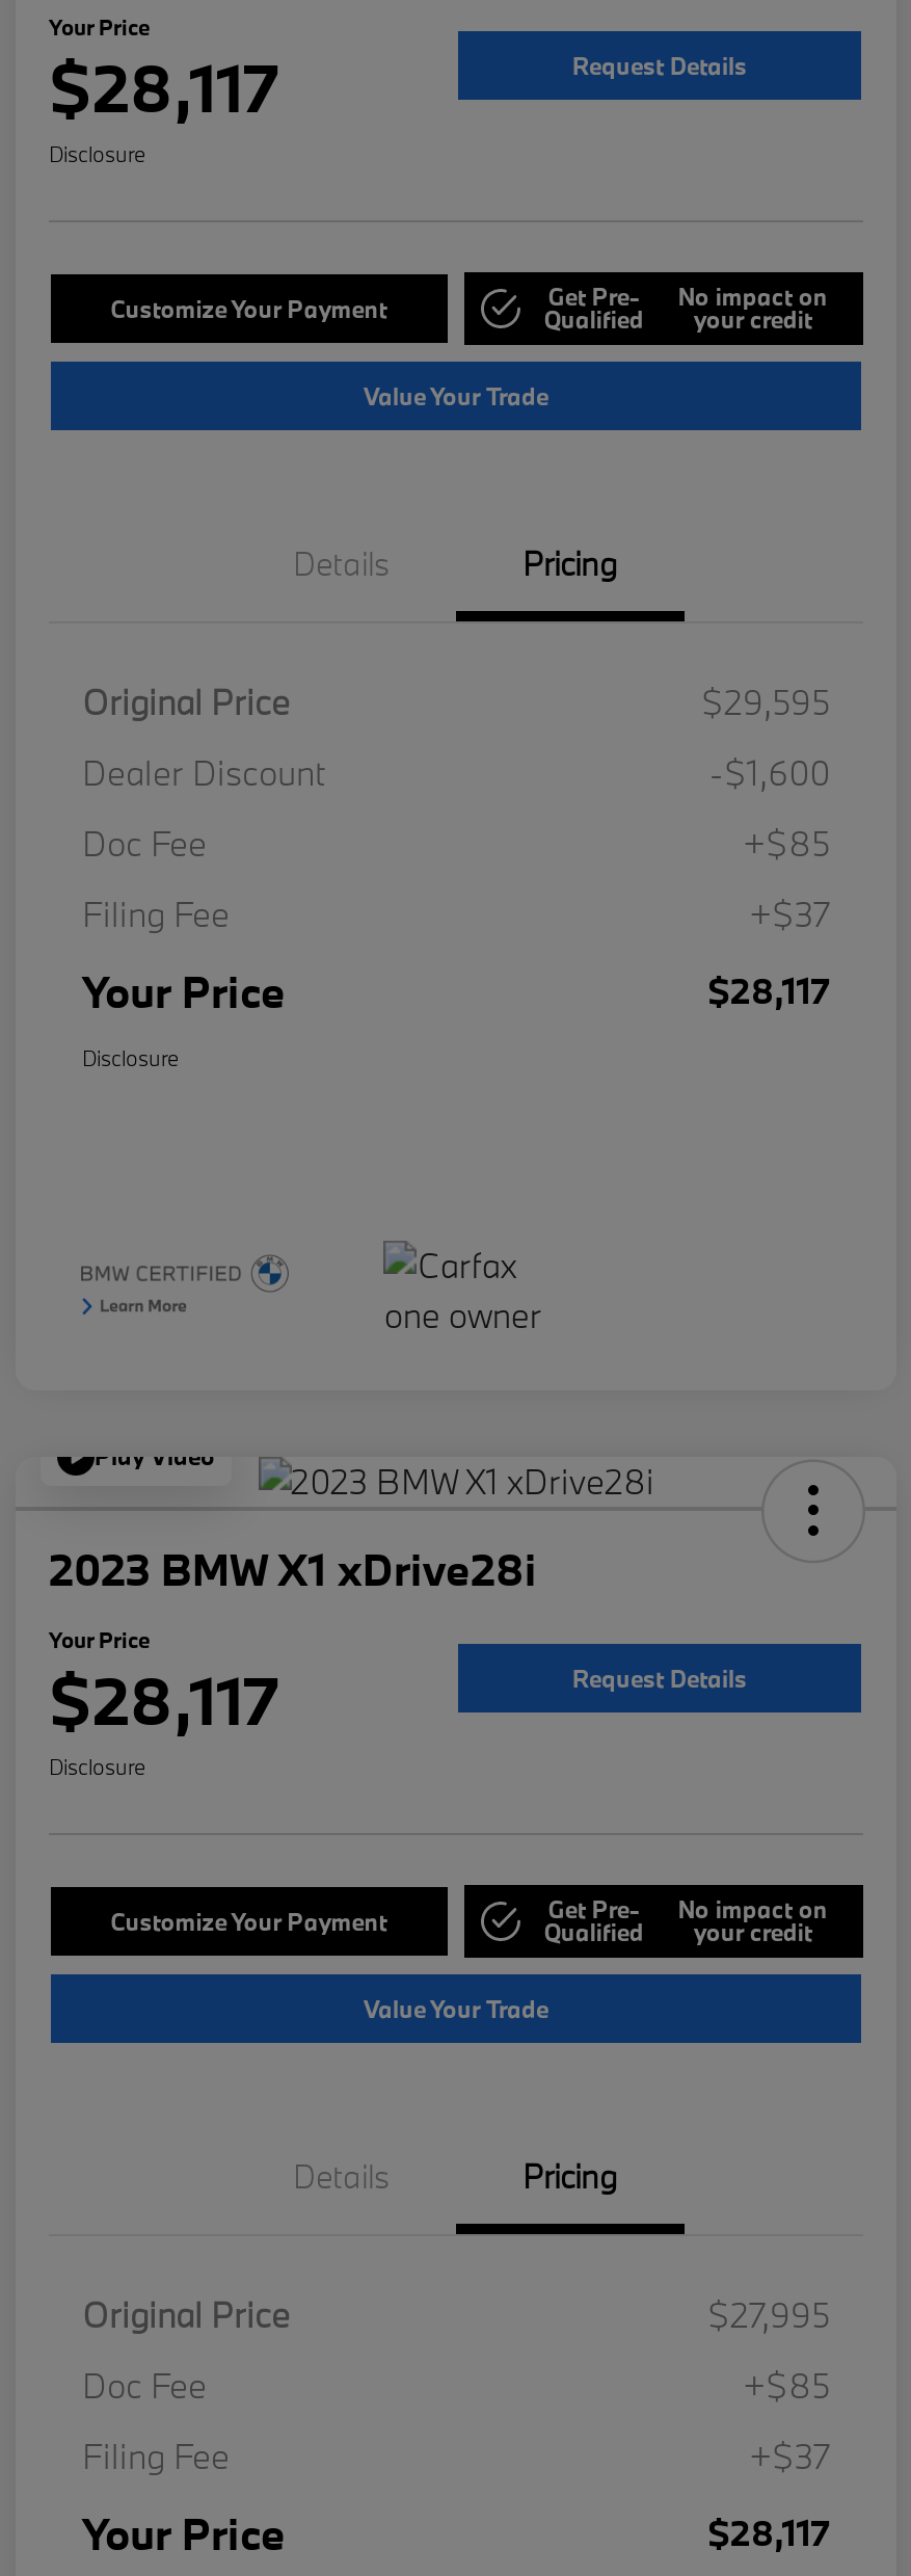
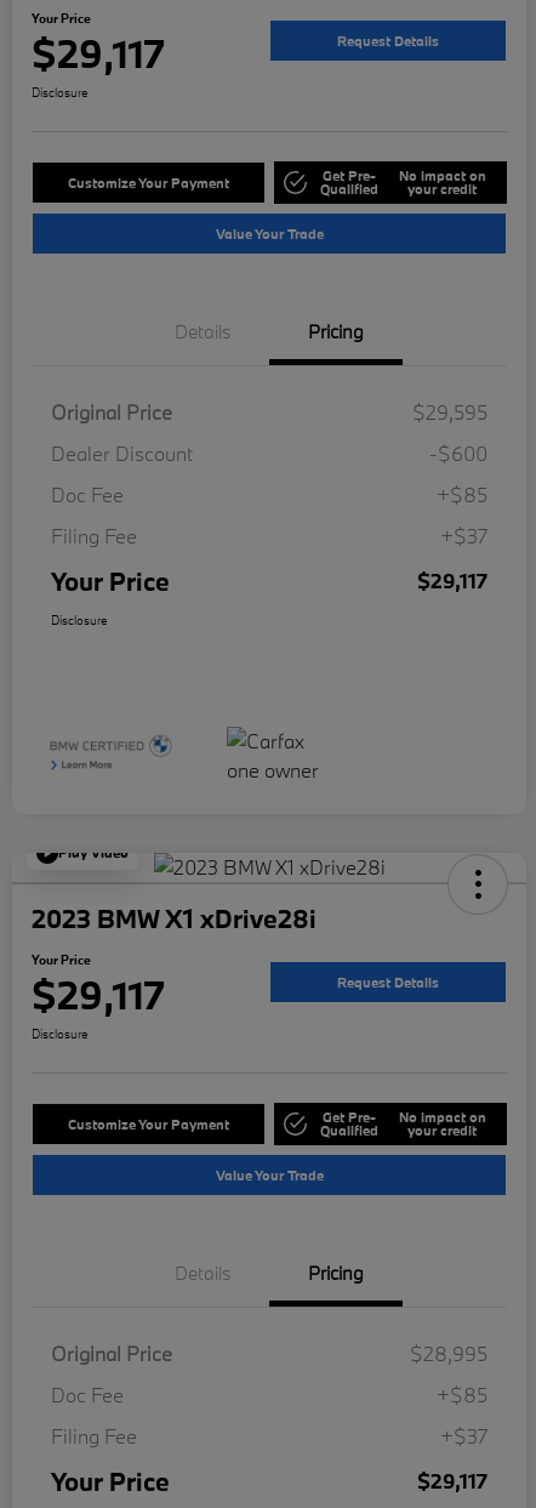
[49,45,277,128] $28,117 -> [32,29,164,77] $29,117
[709,750,830,793] -$1,600 -> [429,440,487,466] -$600
[707,968,830,1012] $28,117 -> [417,568,487,593] $29,117
[49,1658,277,1741] $28,117 -> [32,970,164,1019] $29,117
[707,2292,830,2336] $27,995 -> [410,1340,487,1366] $28,995
[707,2510,830,2554] $28,117 -> [417,1468,487,1493] $29,117

